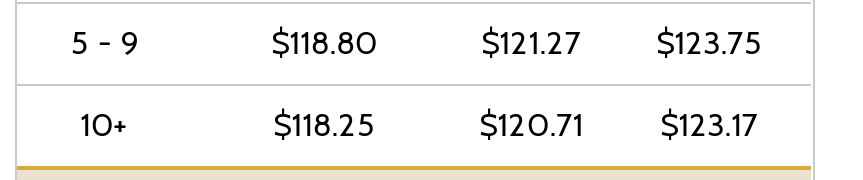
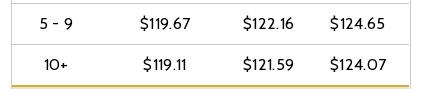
[271,24,377,62] $118.80 -> [140,14,190,33] $119.67
[481,24,581,62] $121.27 -> [243,14,294,33] $122.16
[656,24,762,62] $123.75 -> [330,14,386,33] $124.65
[273,106,375,144] $118.25 -> [143,55,187,74] $119.11
[479,106,583,144] $120.71 -> [243,55,294,74] $121.59
[660,106,758,144] $123.17 -> [330,55,386,74] $124.07

